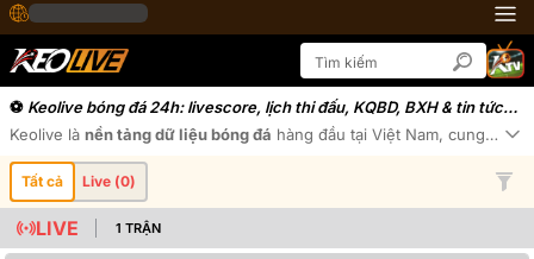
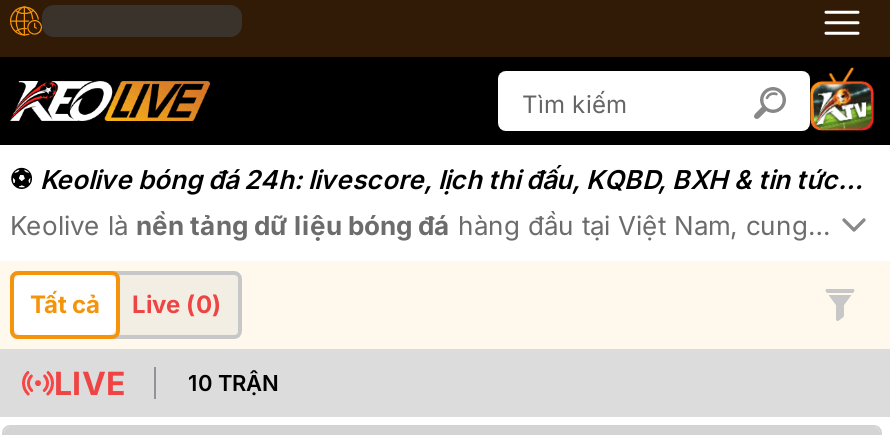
[116,220,161,236] 1 TRẬN -> [188,369,278,397] 10 TRẬN

